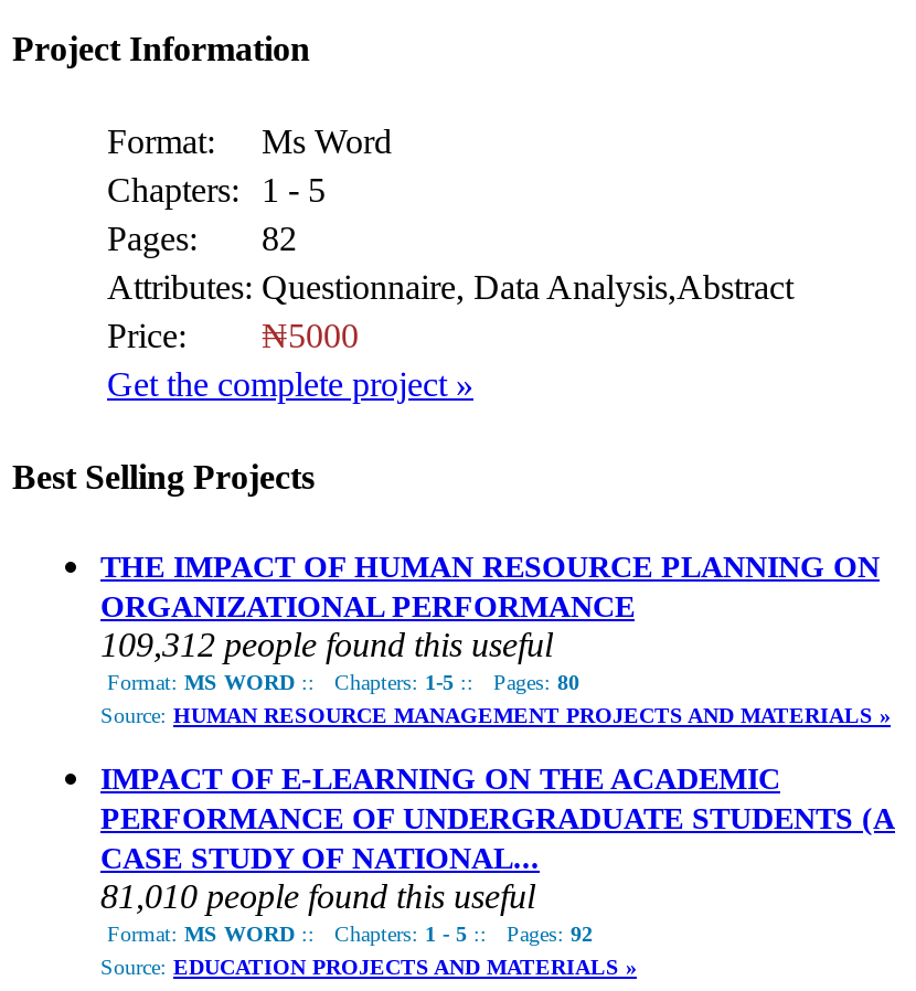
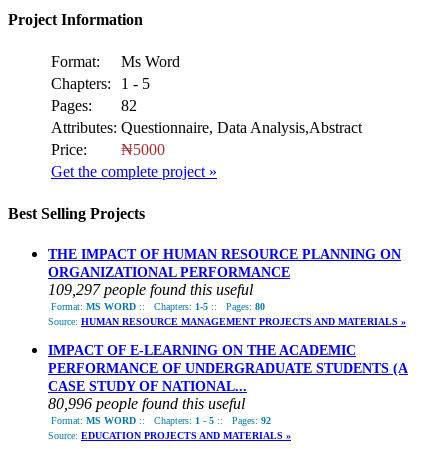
[100,625,553,663] 109,312 people found this useful -> [48,281,253,298] 109,297 people found this useful
[100,877,535,914] 81,010 people found this useful -> [48,395,245,412] 80,996 people found this useful

